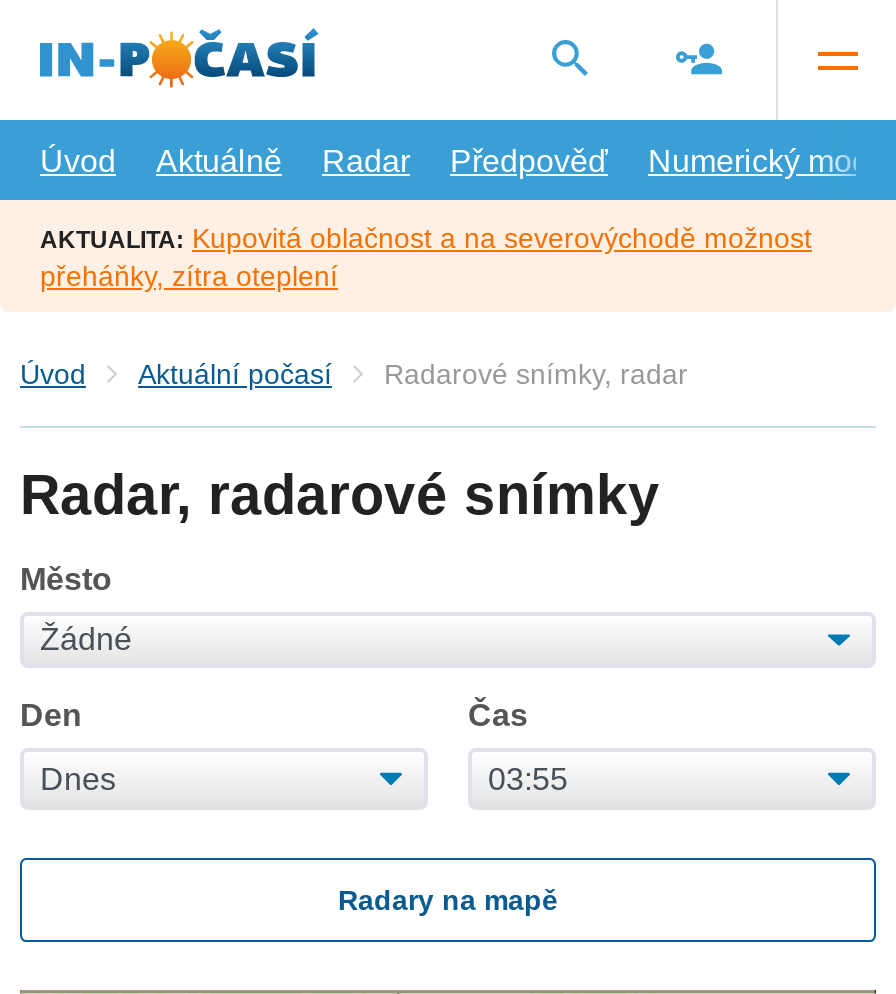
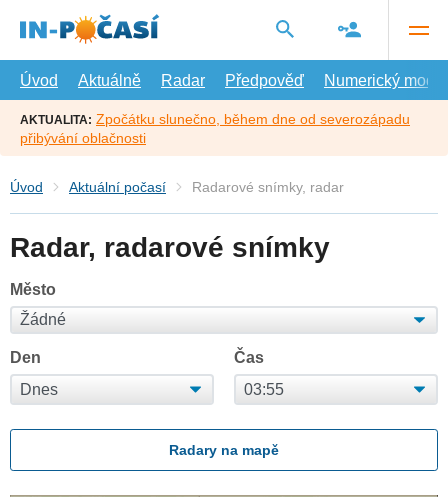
[40,221,812,291] AKTUALITA: Kupovitá oblačnost a na severovýchodě možnost | přeháňky, zítra oteplení -> [20,111,410,146] AKTUALITA: Zpočátku slunečno, během dne od severozápadu | přibývání oblačnosti

